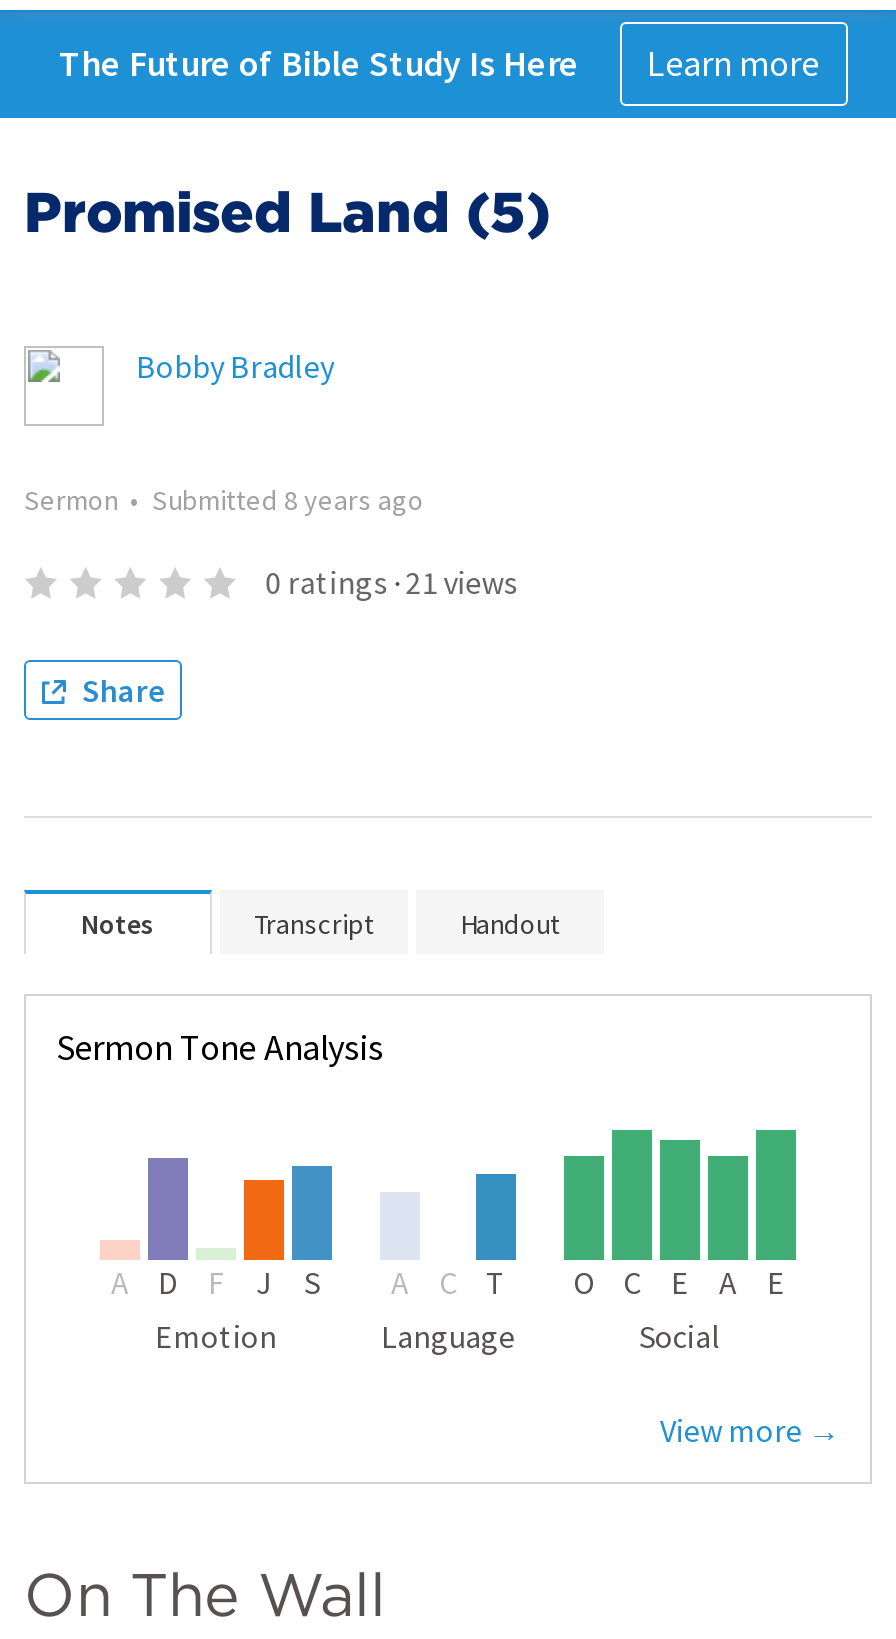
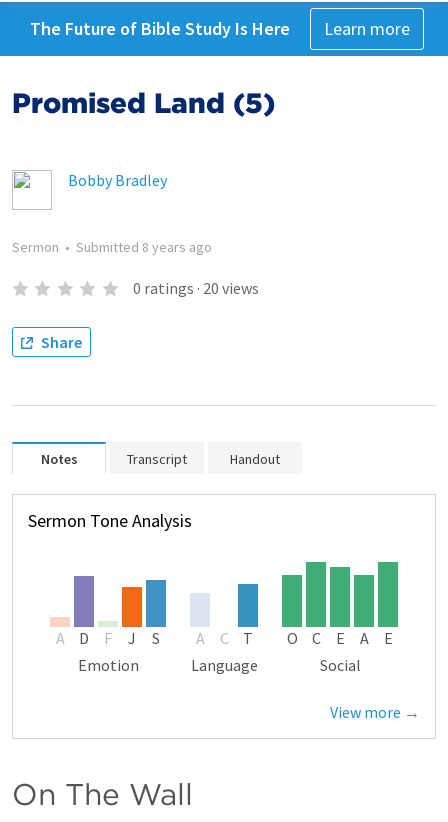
[265,562,517,602] 0 ratings · 21 views -> [133,278,259,298] 0 ratings · 20 views

